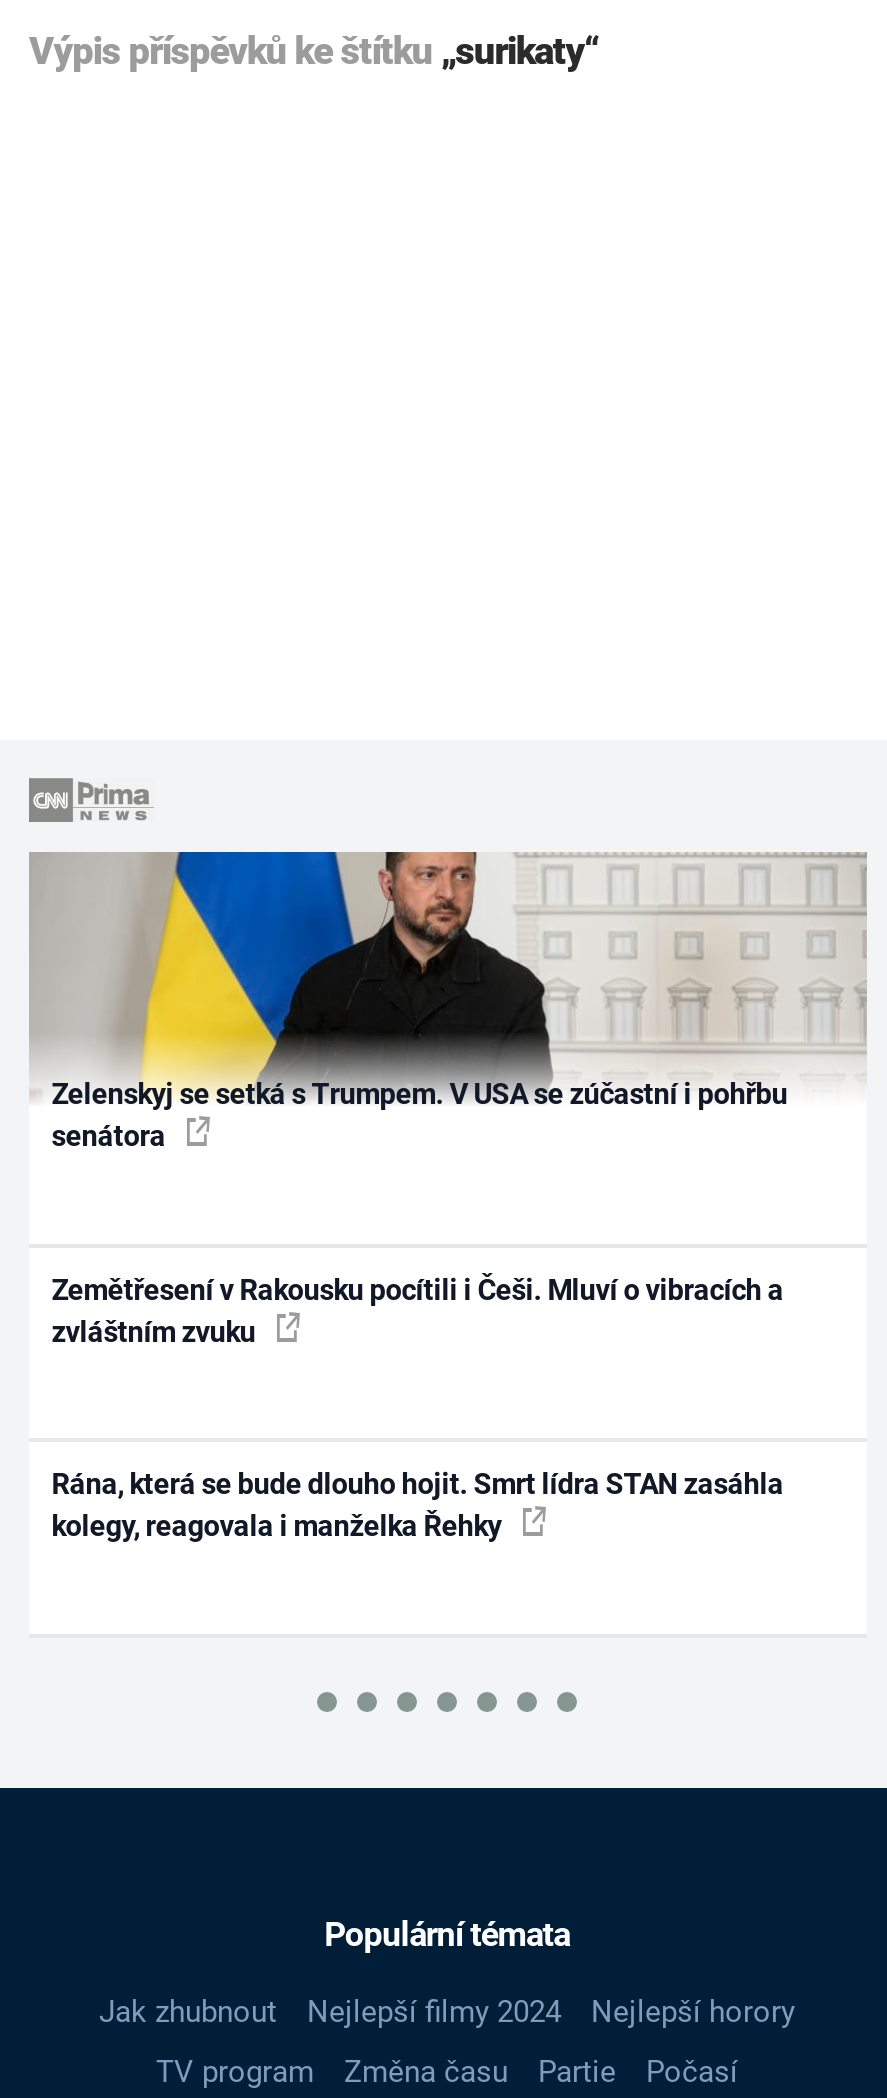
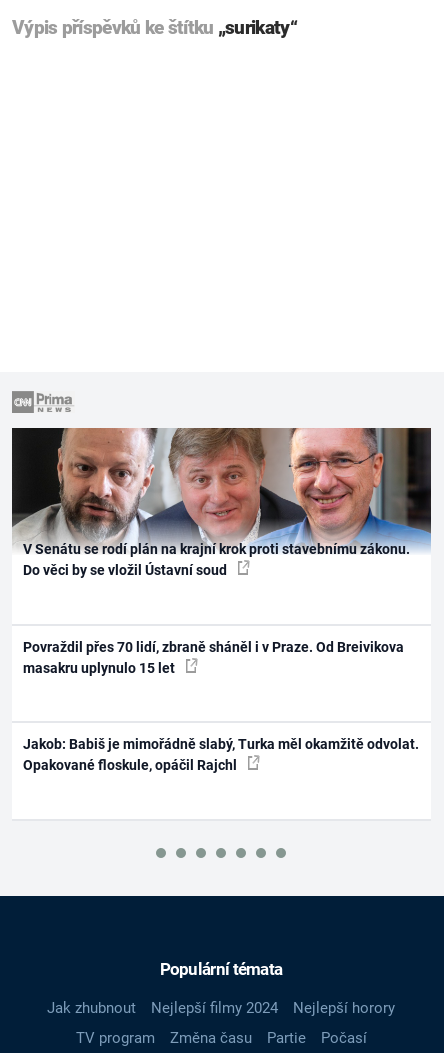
[31,850,867,1152] [image] | Zelenskyj se setká s Trumpem. V USA se zúčastní i pohřbu | senátora -> [12,427,432,578] [image] | V Senátu se rodí plán na krajní krok proti stavebnímu zákonu. | Do věci by se vložil Ústavní soud
[51,1274,783,1348] Zemětřesení v Rakousku pocítili i Češi. Mluví o vibracích a | zvláštním zvuku -> [23,639,404,676] Povraždil přes 70 lidí, zbraně sháněl i v Praze. Od Breivikova | masakru uplynulo 15 let
[51,1468,783,1542] Rána, která se bude dlouho hojit. Smrt lídra STAN zasáhla | kolegy, reagovala i manželka Řehky -> [23,736,419,773] Jakob: Babiš je mimořádně slabý, Turka měl okamžitě odvolat. | Opakované floskule, opáčil Rajchl

